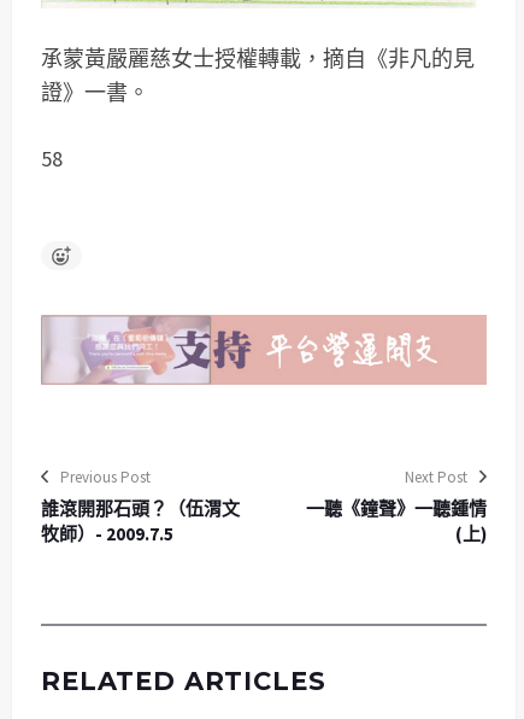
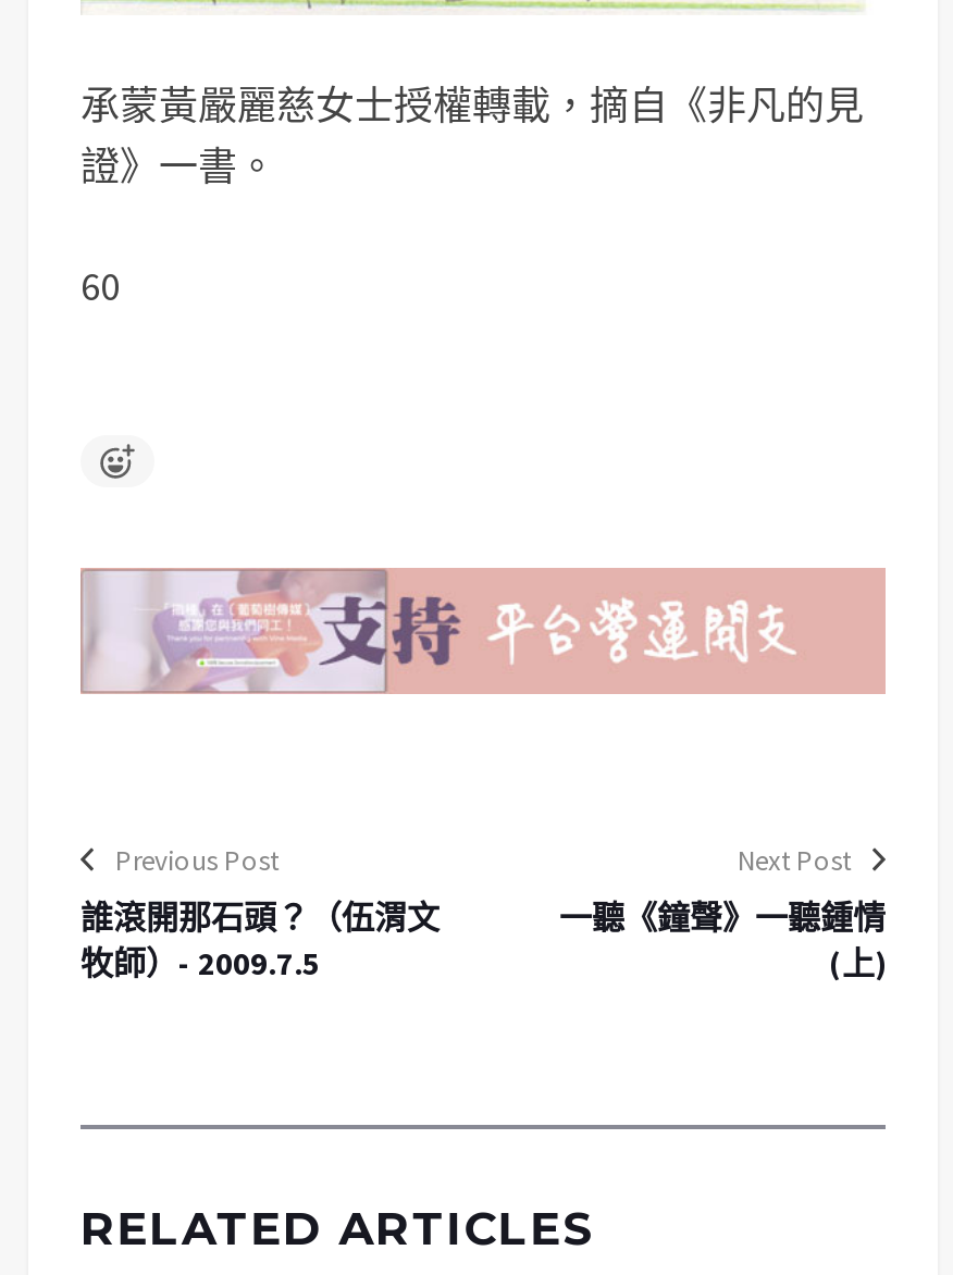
[41,145,63,173] 58 -> [81,261,120,311] 60

